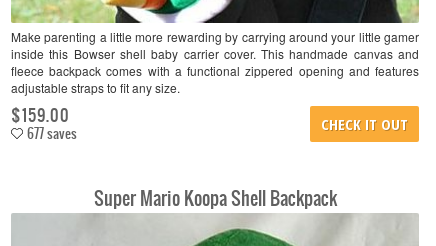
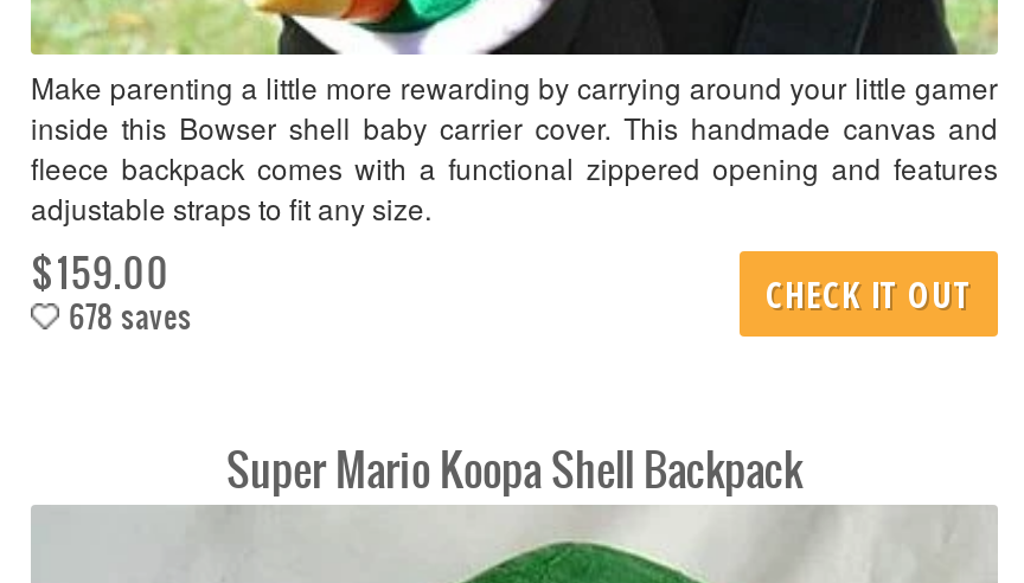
[27,124,77,143] 677 saves -> [69,293,192,338] 678 saves

